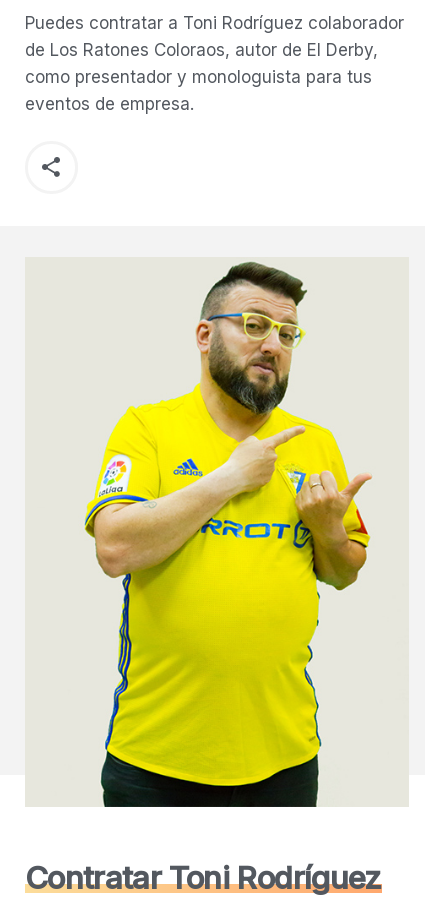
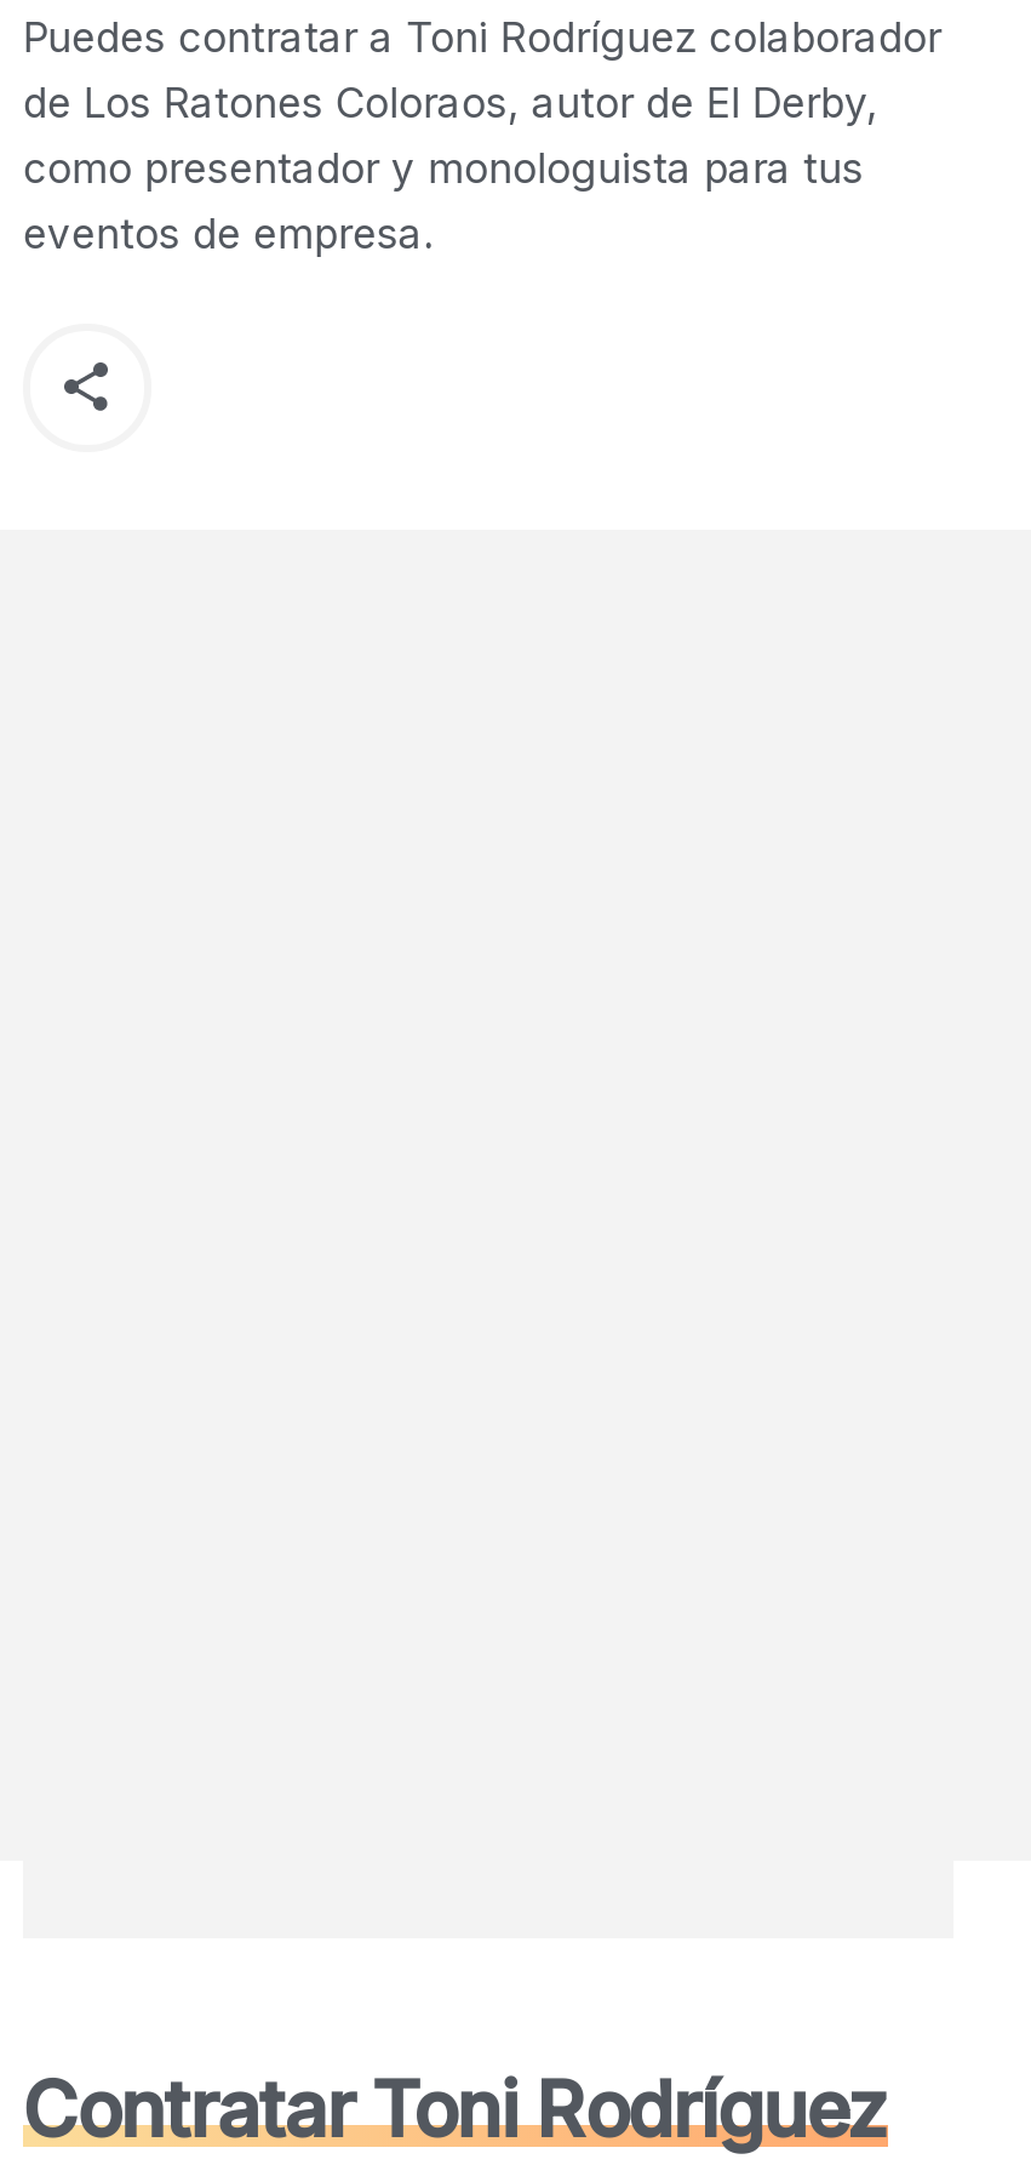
[83,260,373,808] [image] -> none

